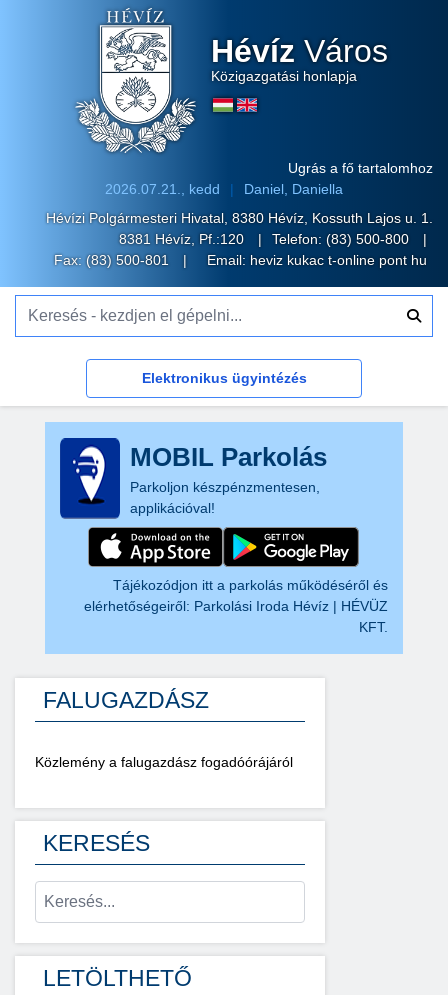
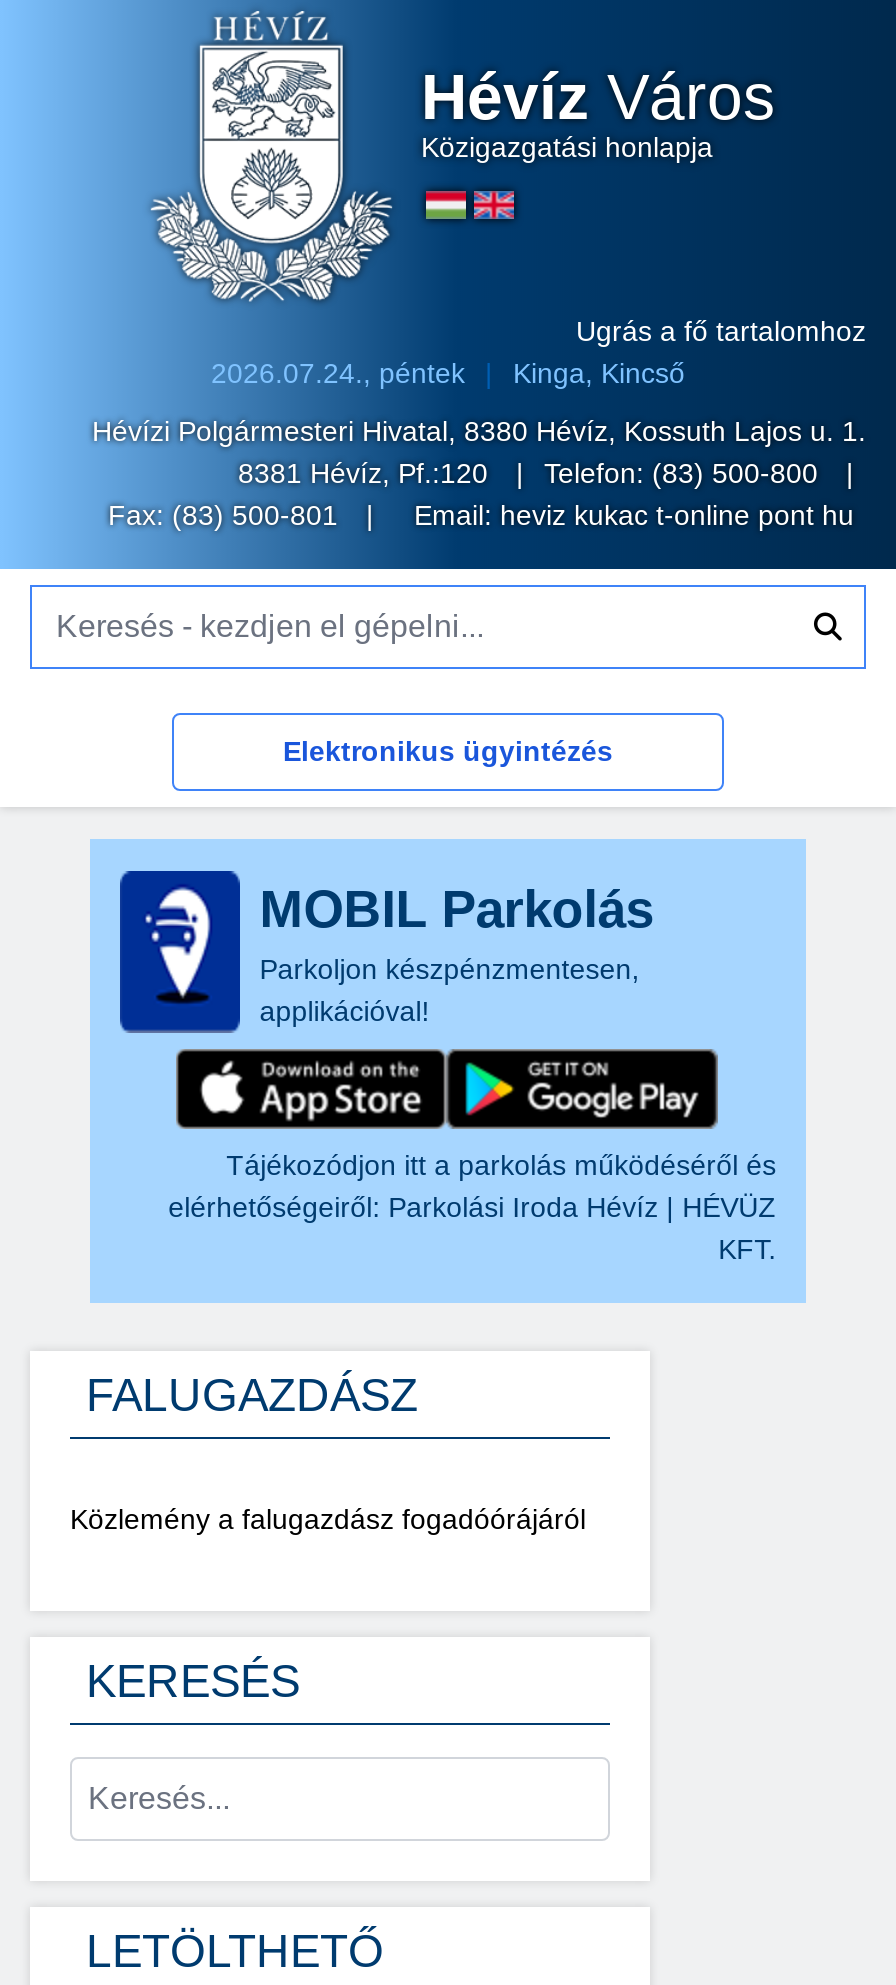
[105,181,343,197] 2026.07.21., kedd | Daniel, Daniella -> [211,357,685,389] 2026.07.24., péntek | Kinga, Kincső

